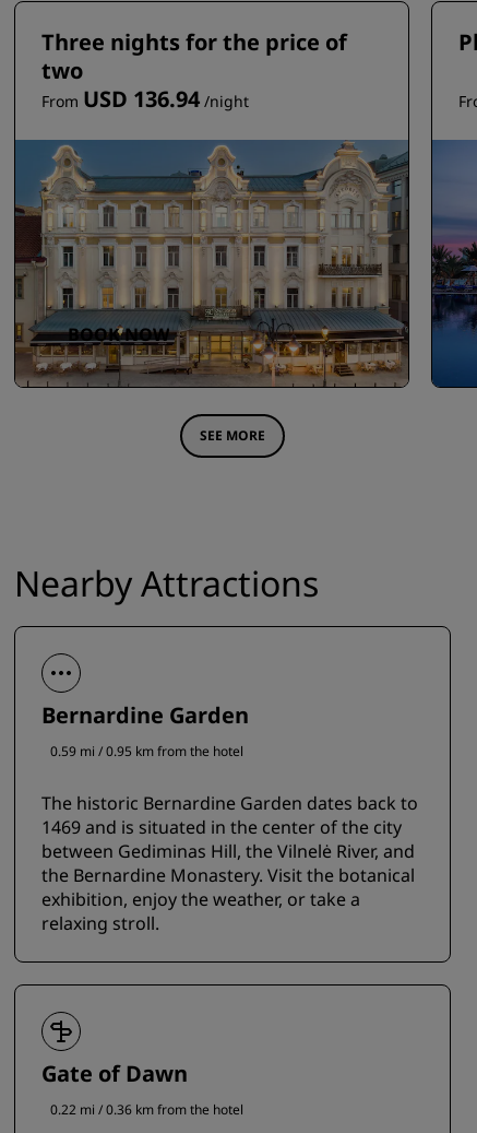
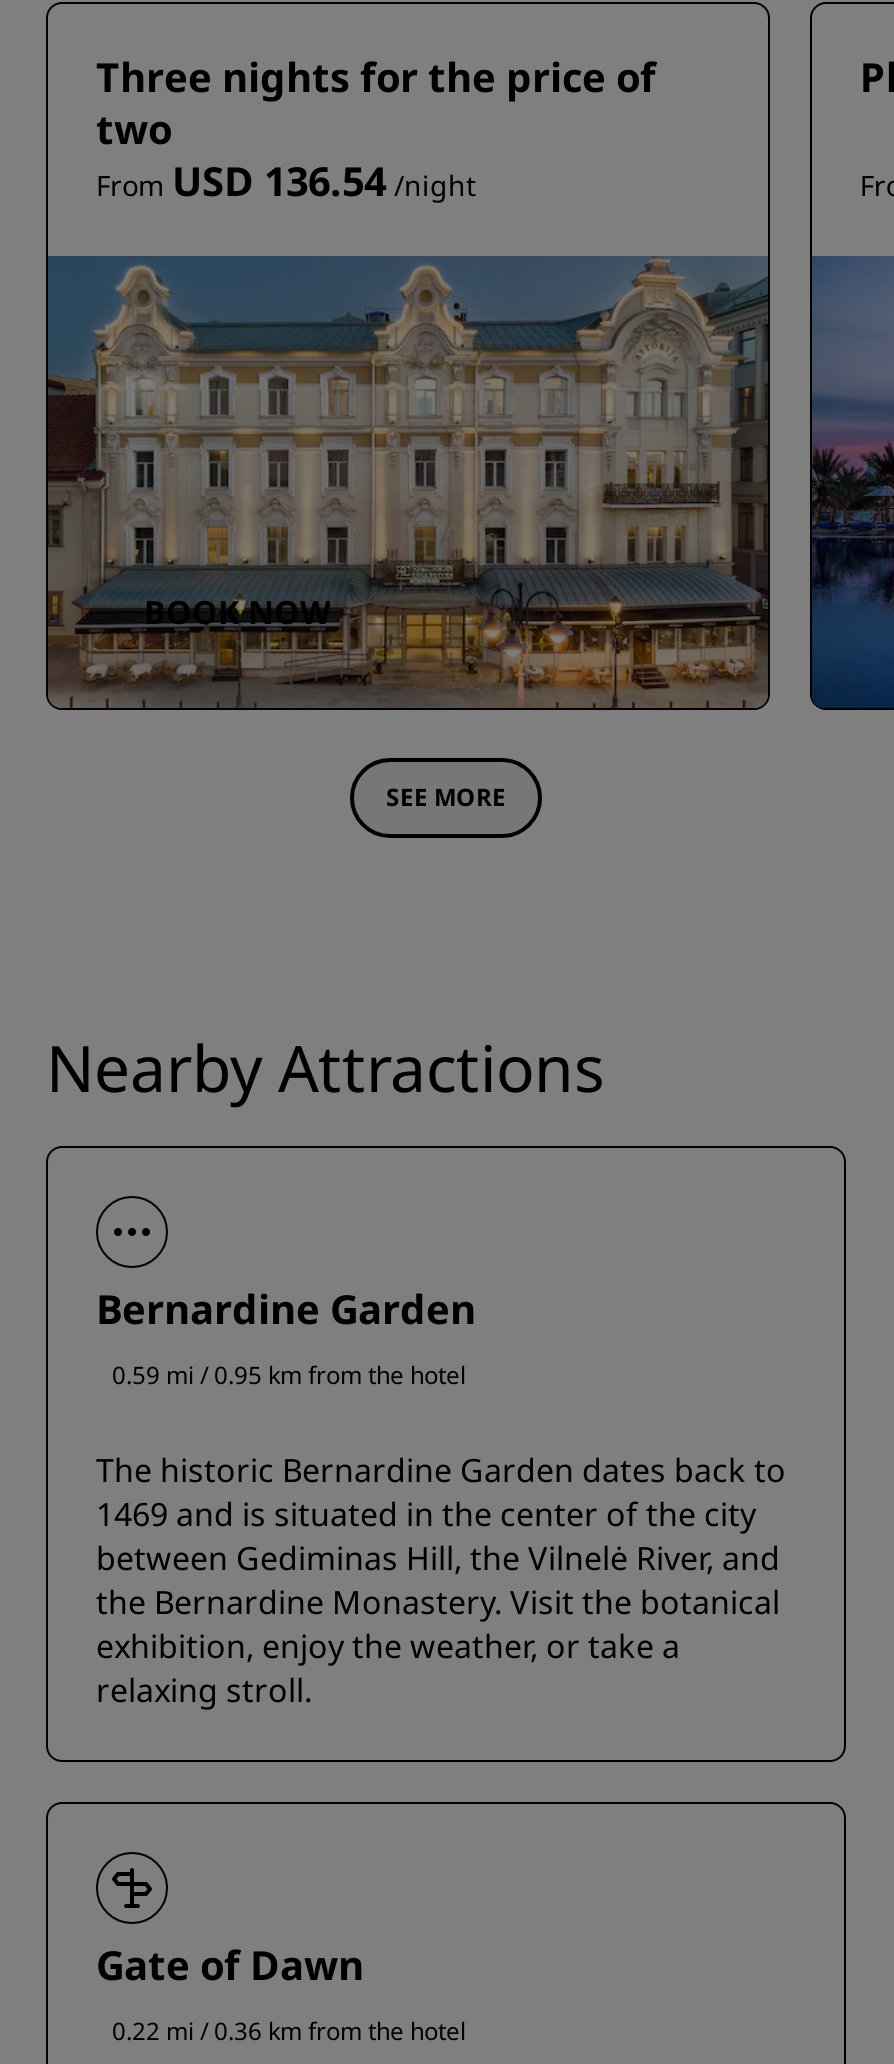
[41,84,249,114] From USD 136.94/night -> [96,154,476,208] From USD 136.54/night

